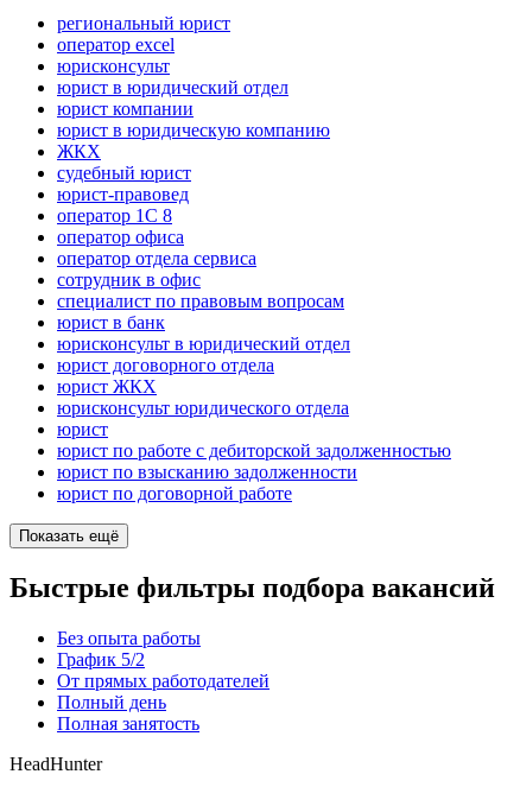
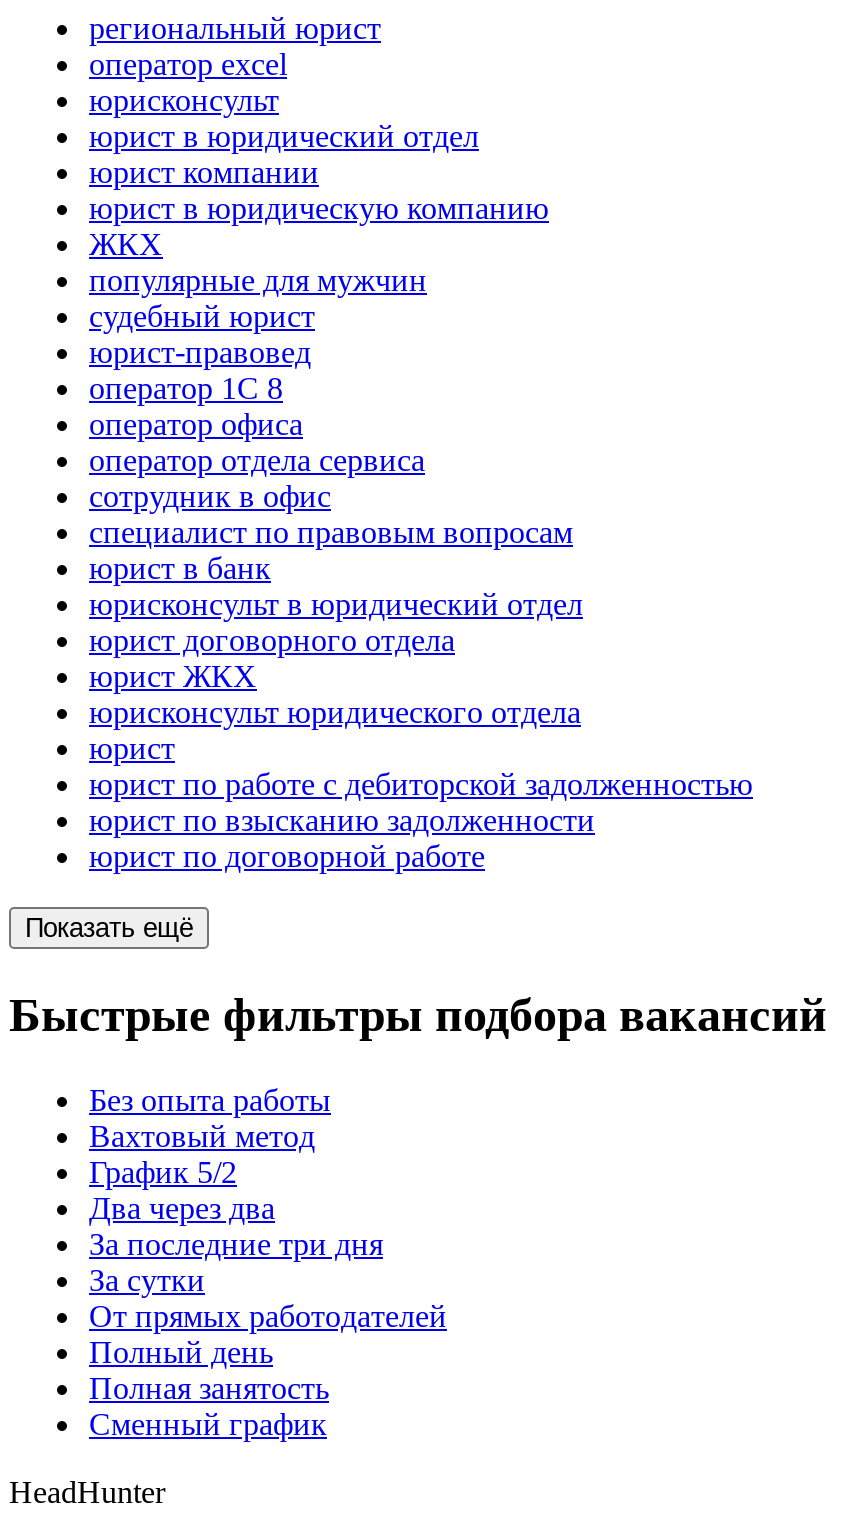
none -> [89,263,427,297] популярные для мужчин
none -> [89,1119,315,1153] Вахтовый метод
none -> [89,1191,383,1297] Два через два | За последние три дня | За сутки
none -> [89,1407,327,1441] Сменный график

